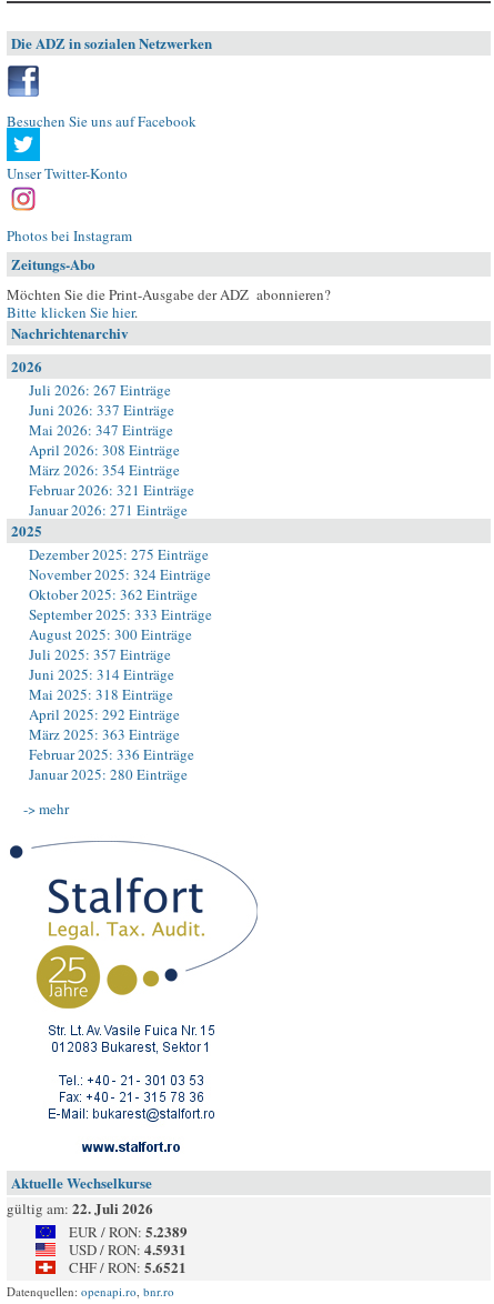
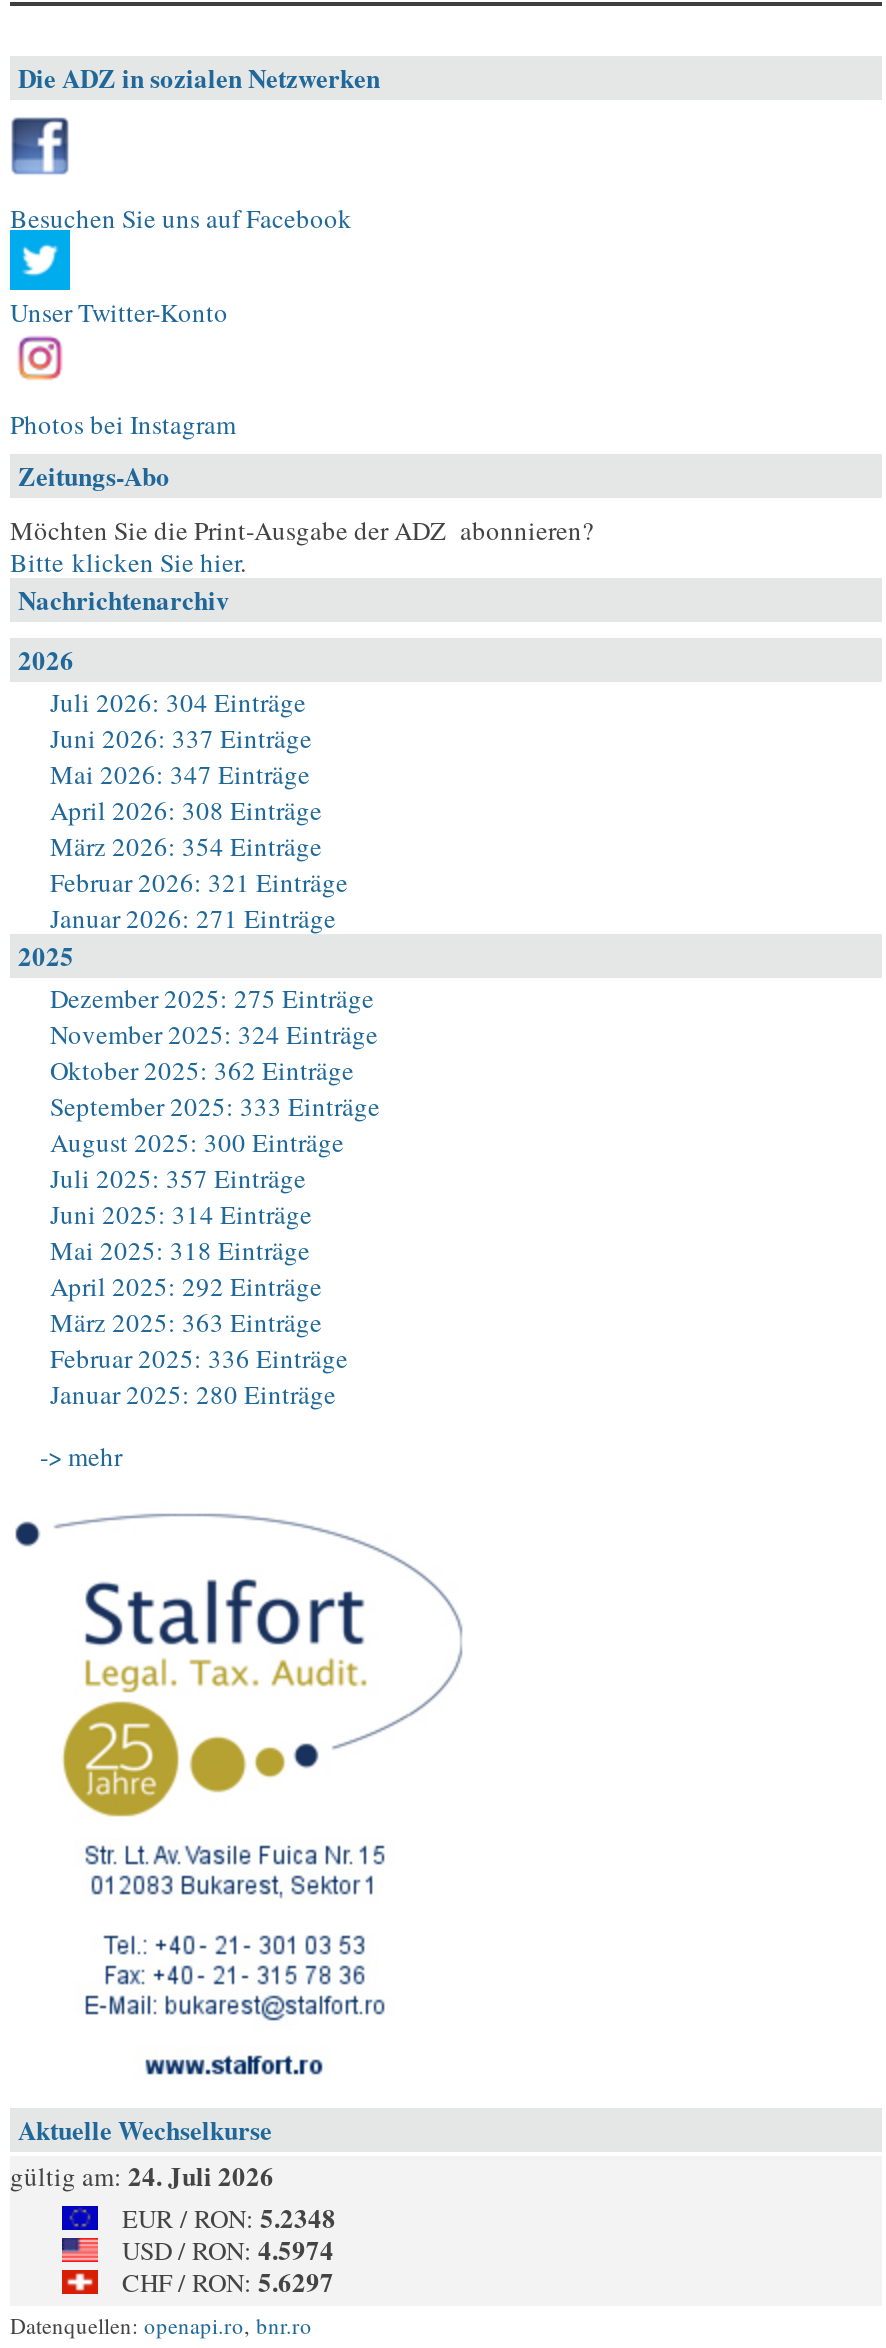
[29,380,171,400] Juli 2026: 267 Einträge -> [50,684,306,720] Juli 2026: 304 Einträge
[7,1197,153,1218] gültig am: 22. Juli 2026 -> [10,2156,274,2194] gültig am: 24. Juli 2026
[69,1221,188,1242] EUR / RON: 5.2389 -> [122,2198,336,2236] EUR / RON: 5.2348
[69,1238,186,1260] USD / RON: 4.5931 -> [122,2230,334,2268] USD / RON: 4.5974
[69,1256,186,1277] CHF / RON: 5.6521 -> [122,2262,334,2300] CHF / RON: 5.6297

